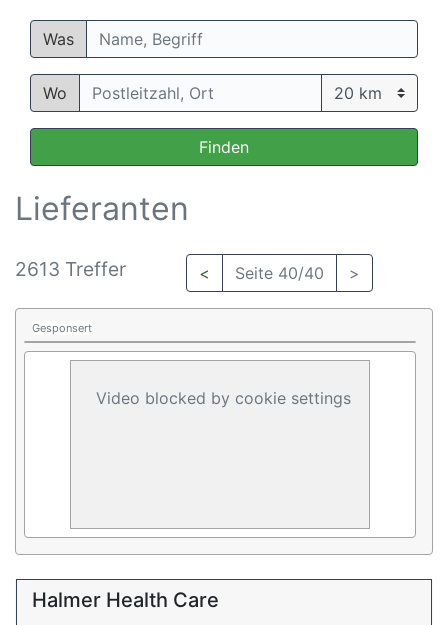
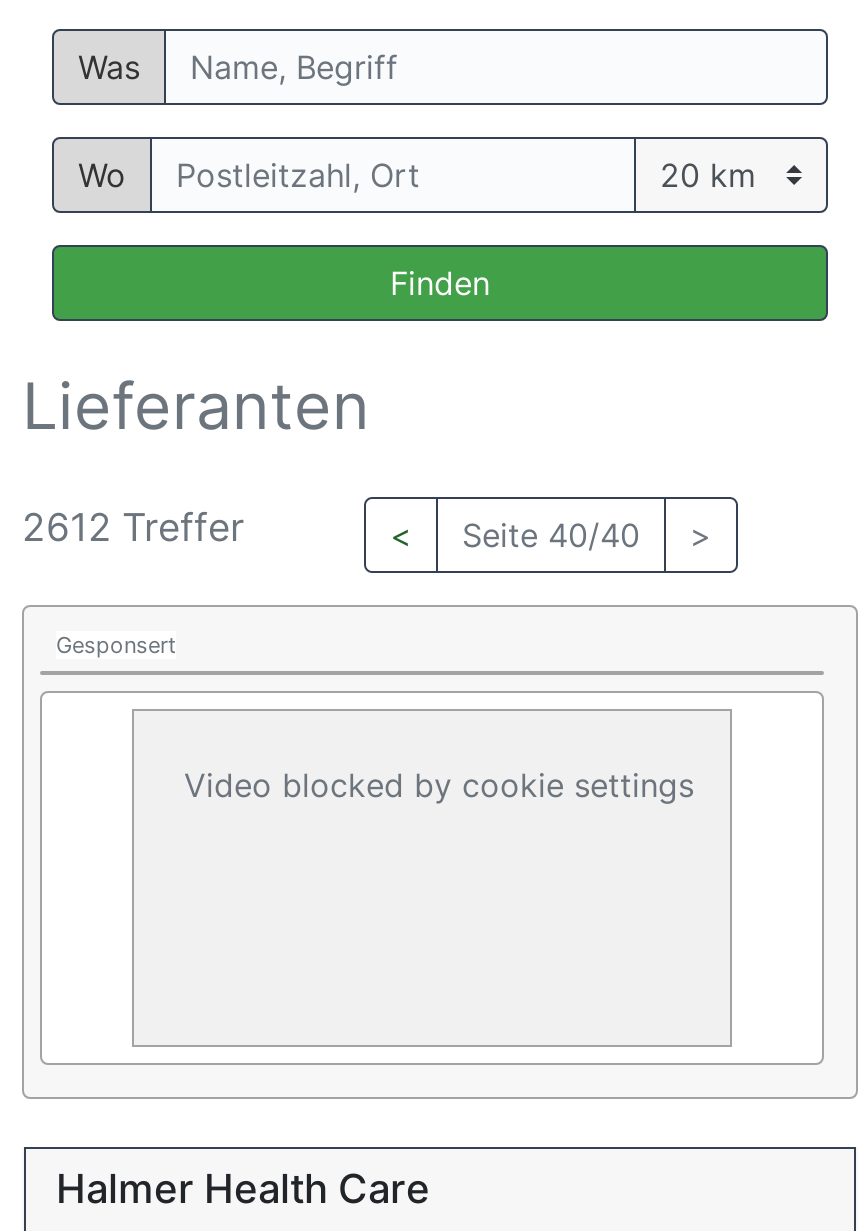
[15,257,126,281] 2613 Treffer -> [22,503,244,551] 2612 Treffer

